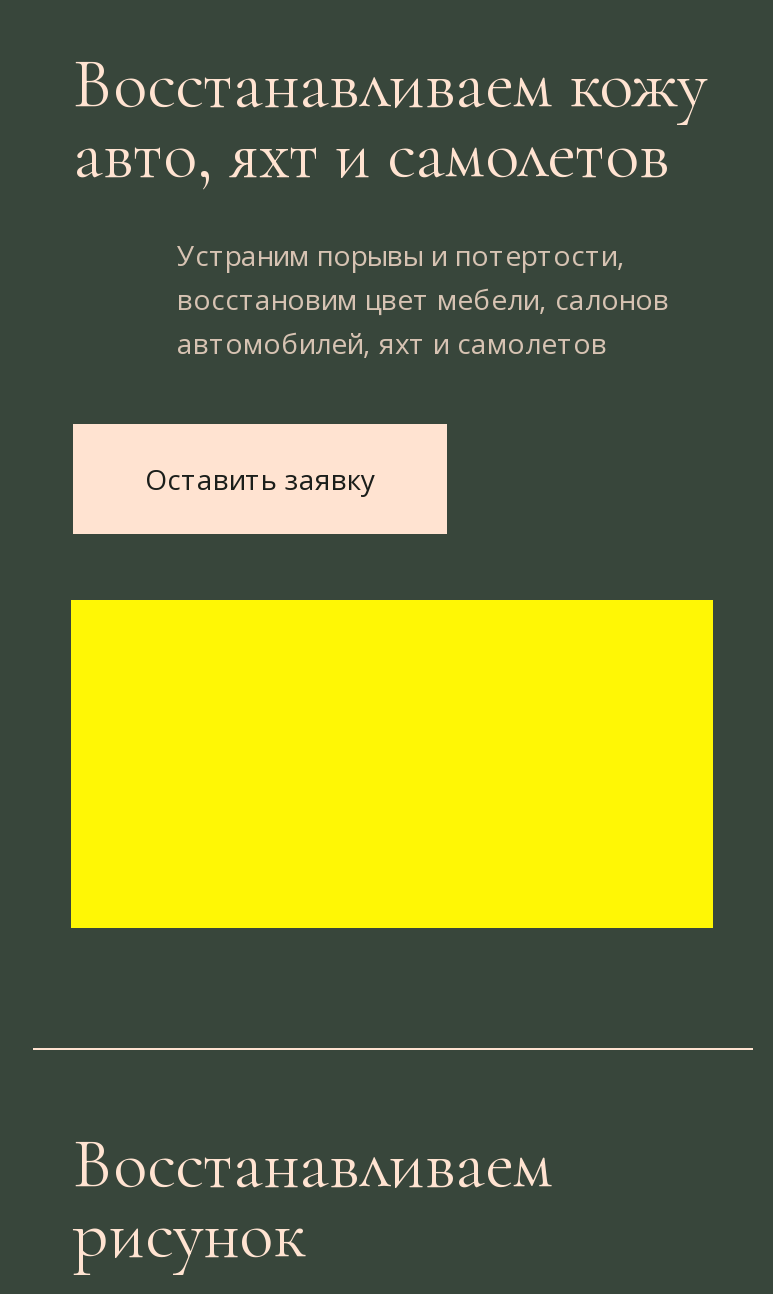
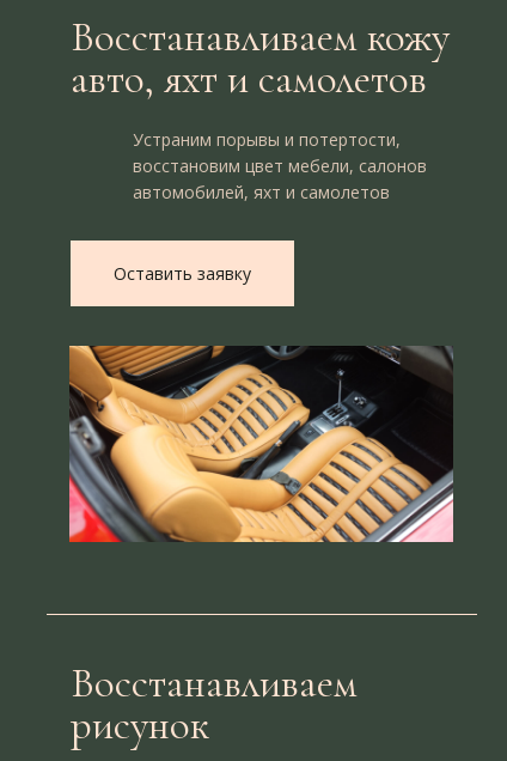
none -> [68,345,454,543] [image]

